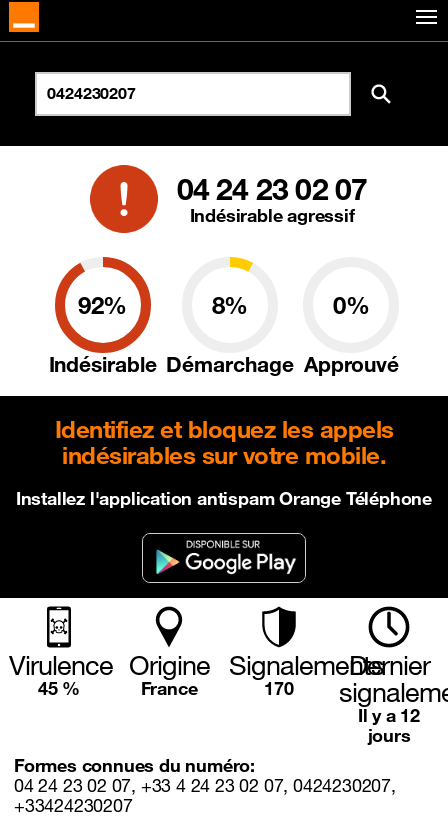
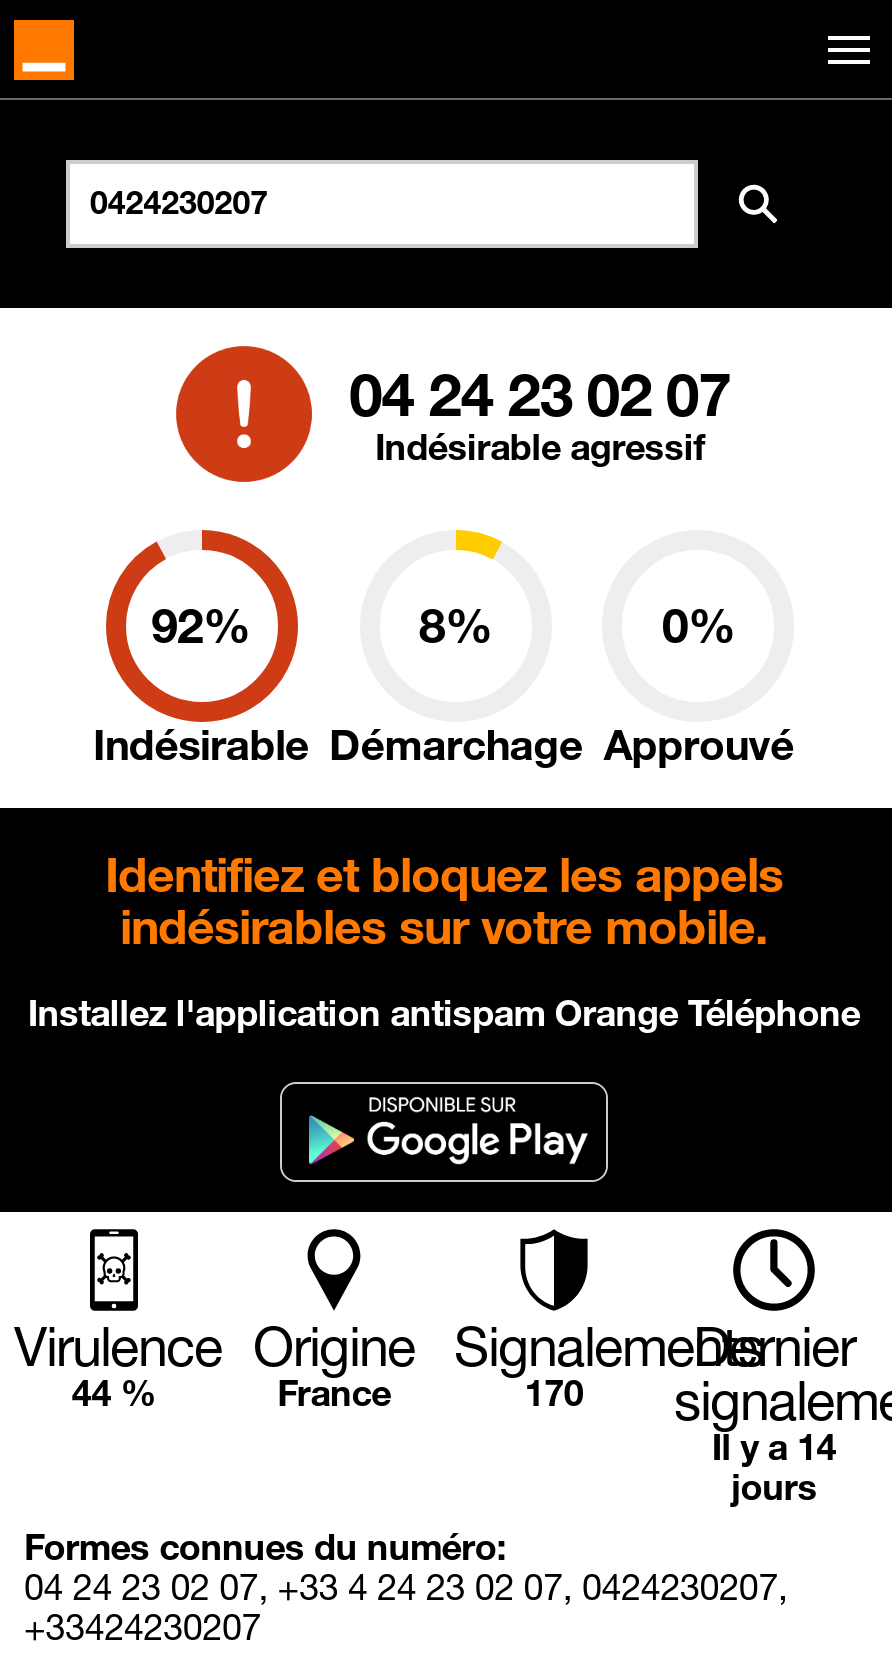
[38,677,80,699] 45 % -> [72,1370,156,1414] 44 %
[358,704,420,726] Il y a 12 -> [712,1424,836,1468] Il y a 14

